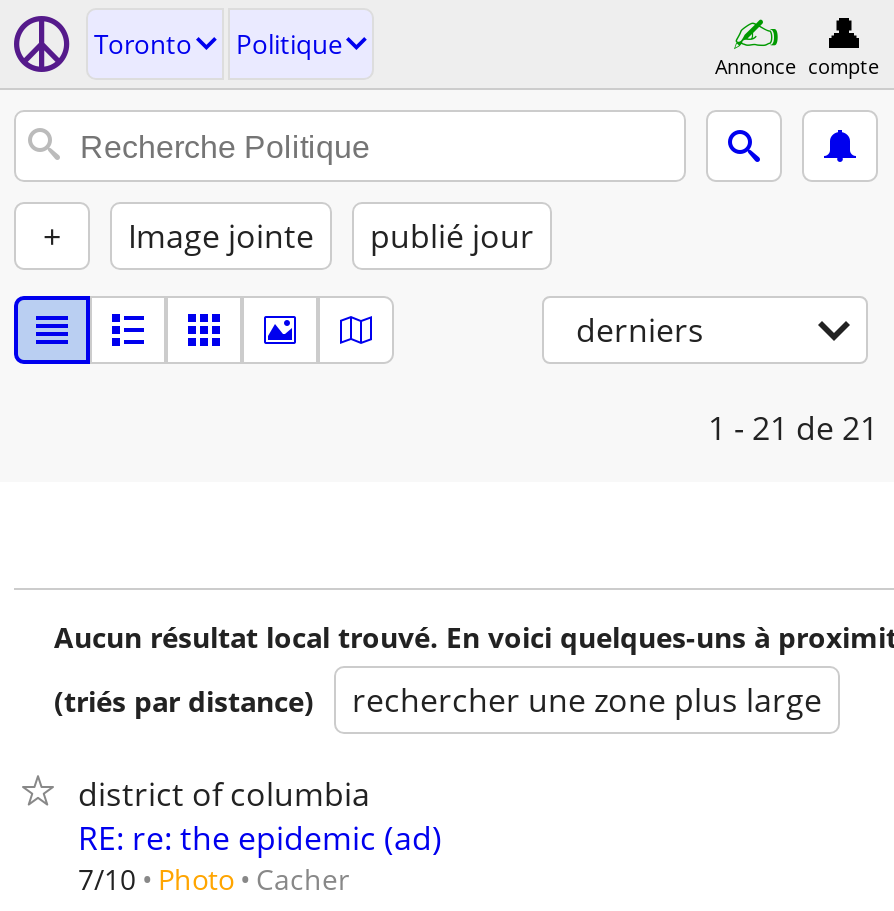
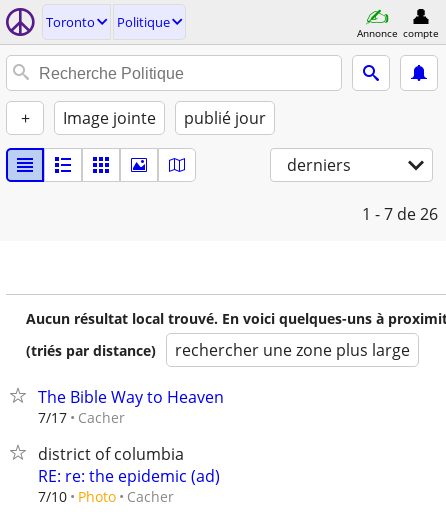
[708,406,878,450] 1 - 21 de 21 -> [362,203,438,225] 1 - 7 de 26
none -> [38,386,224,427] The Bible Way to Heaven | 7/17 Cacher

